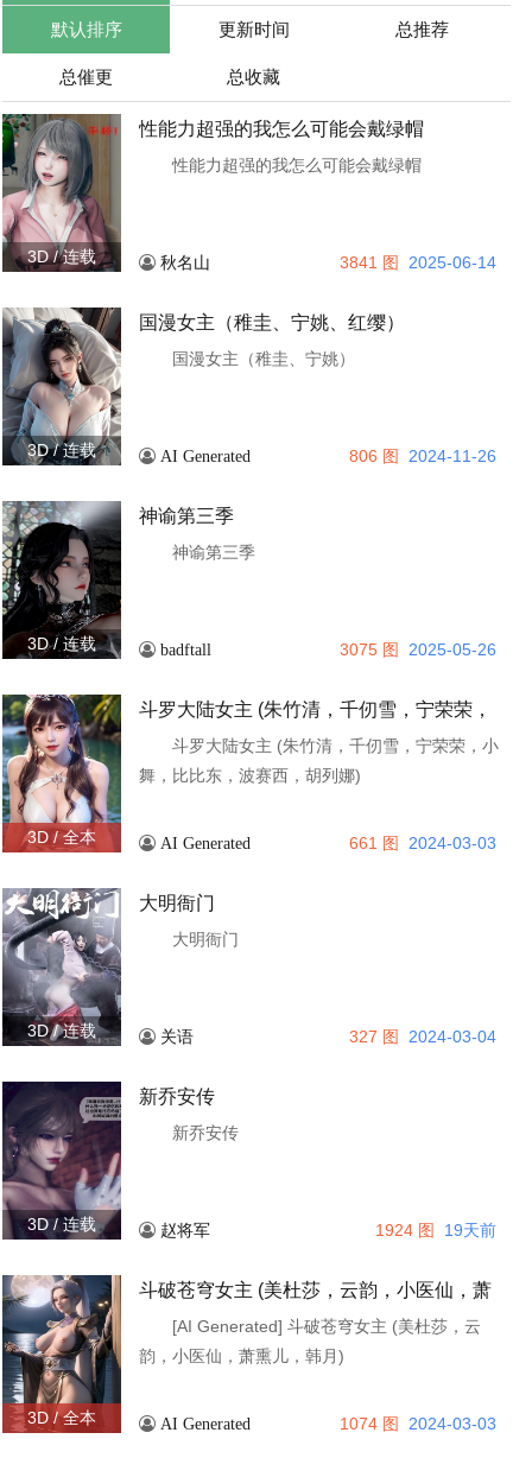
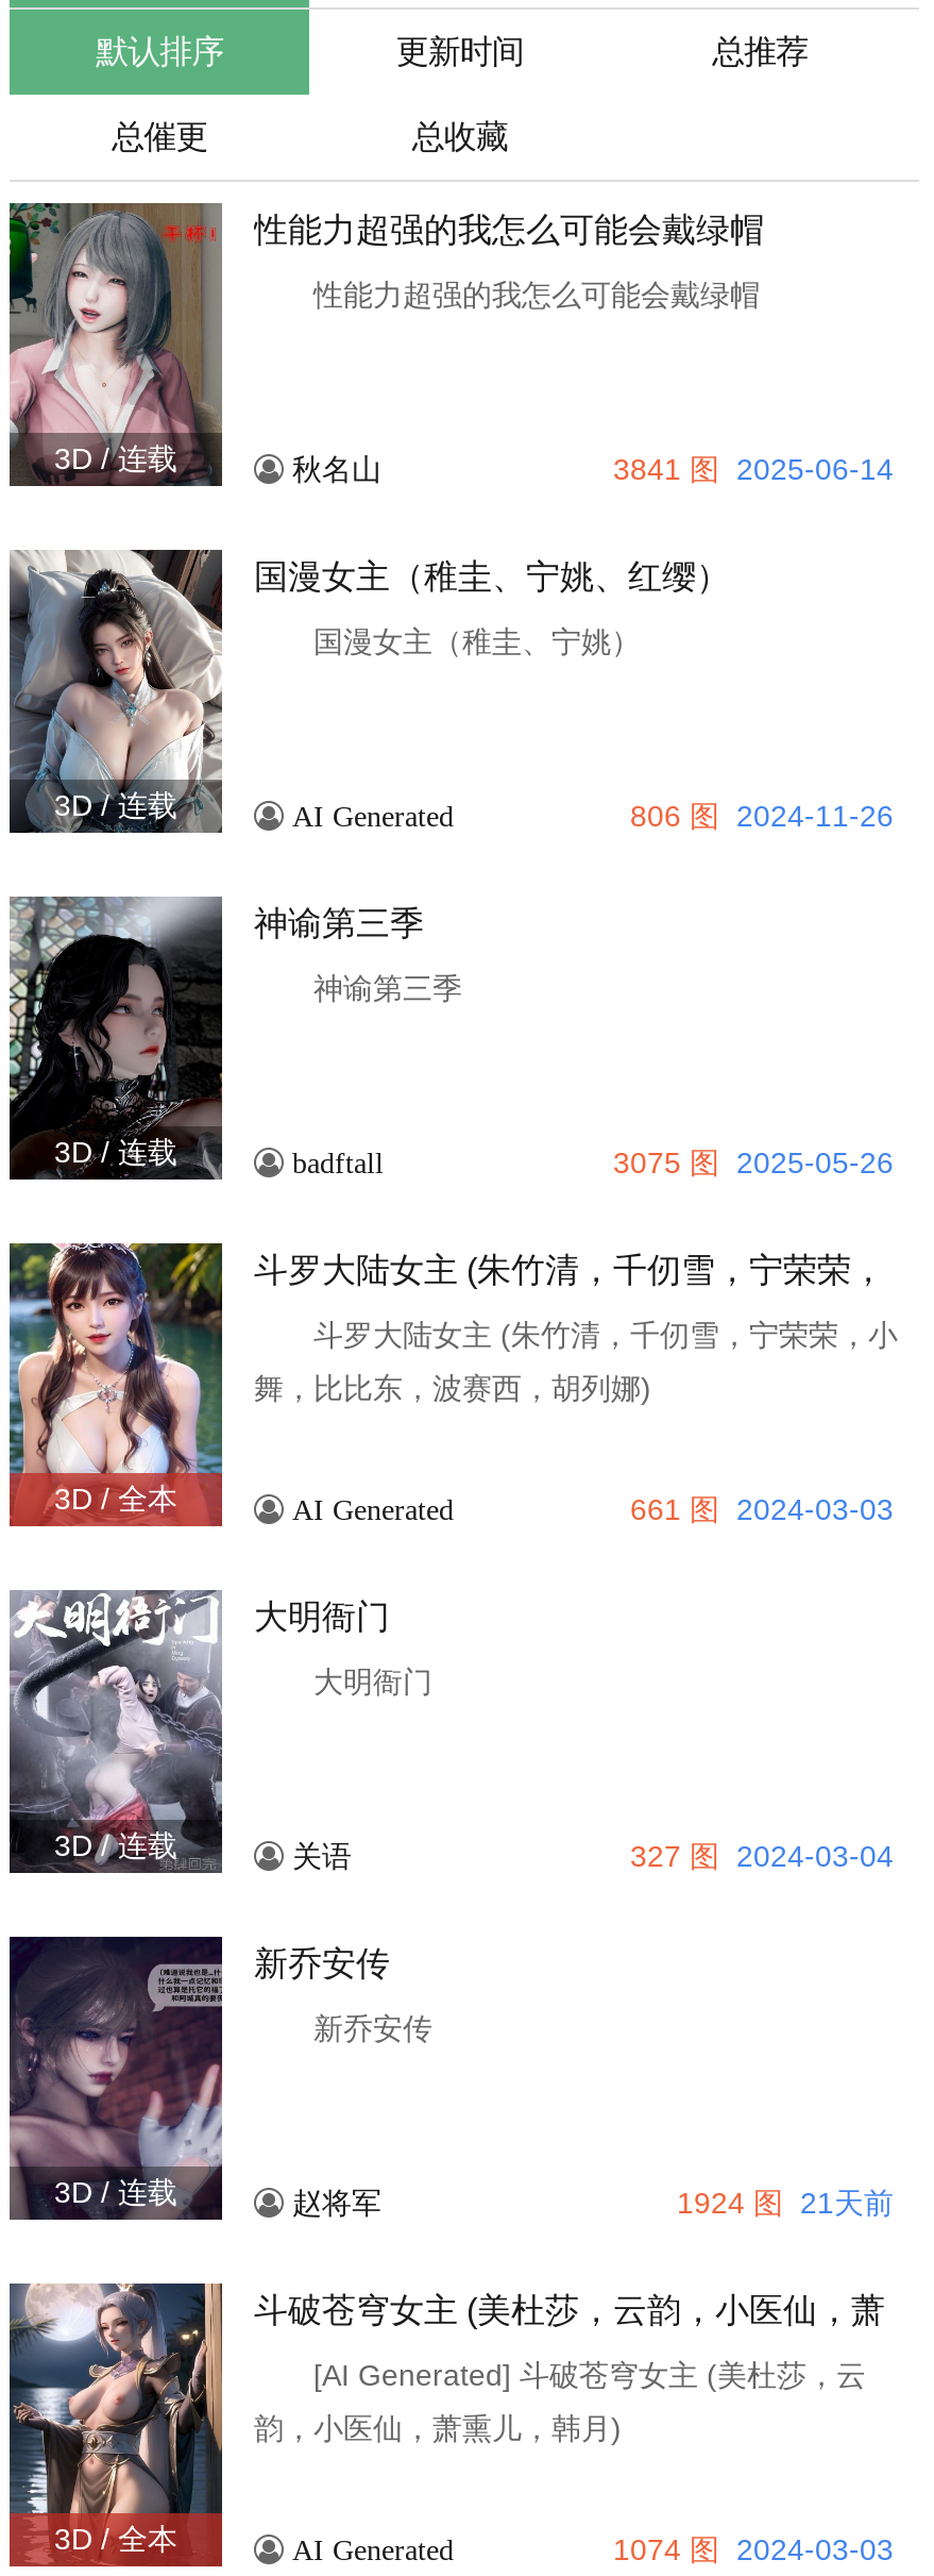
[375,1221,496,1240] 1924 图 19天前 -> [677,2186,894,2220] 1924 图 21天前

